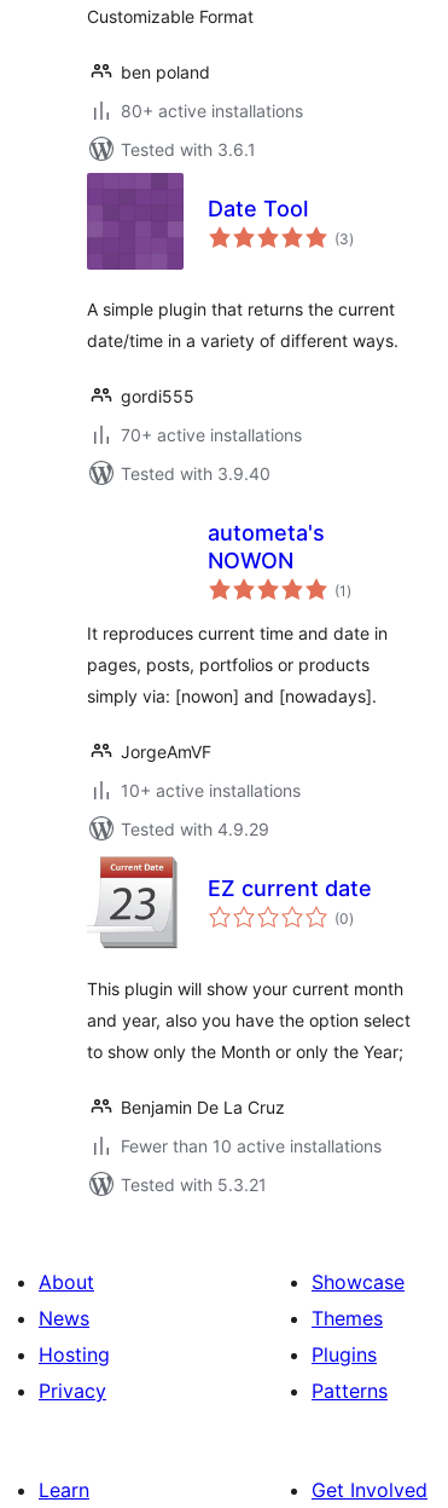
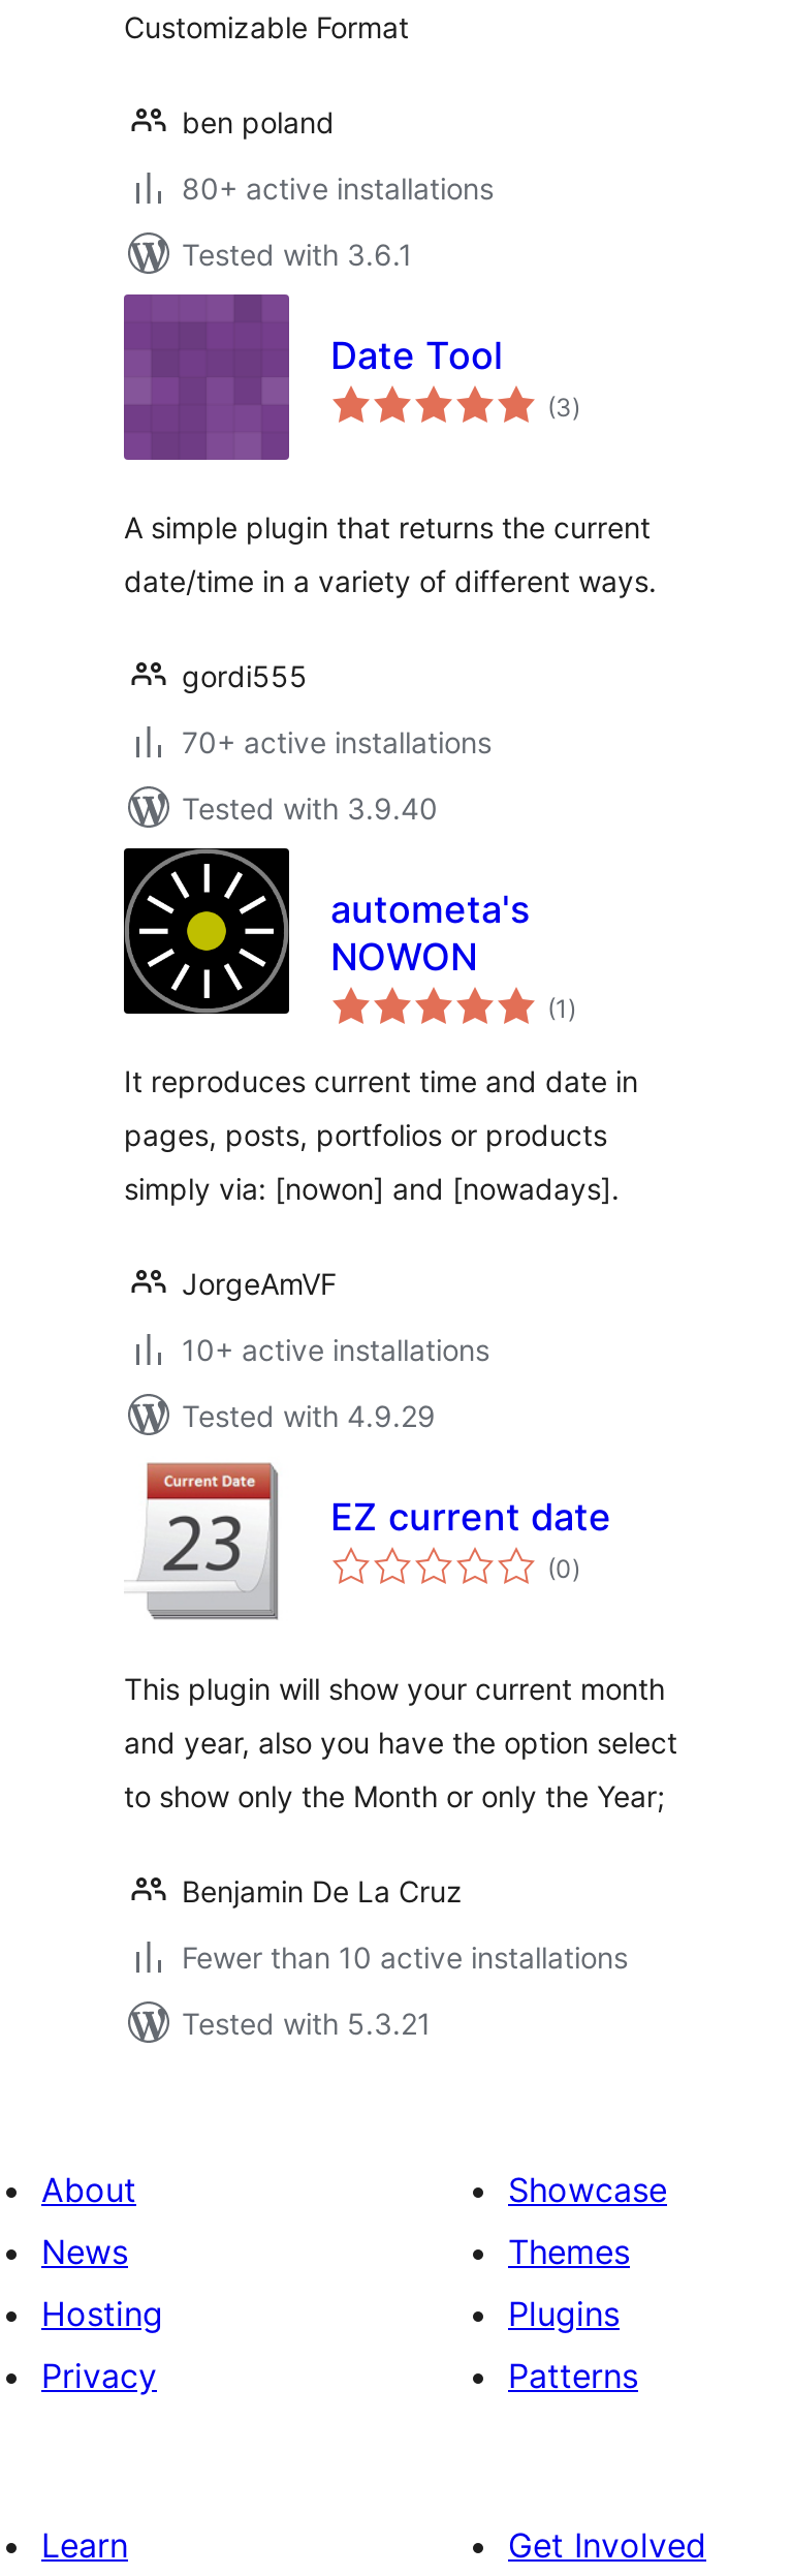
none -> [122,846,291,1016] [image]

